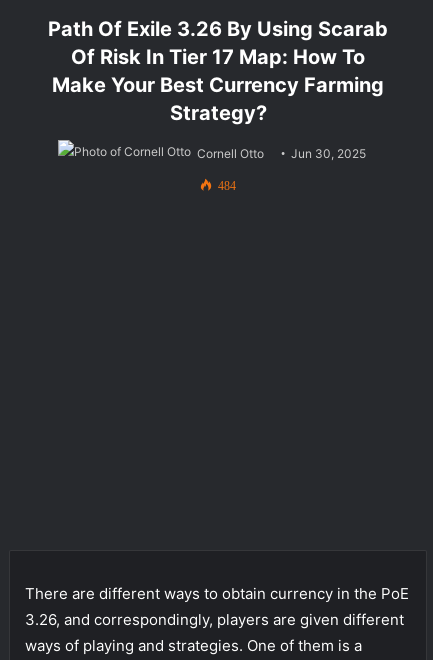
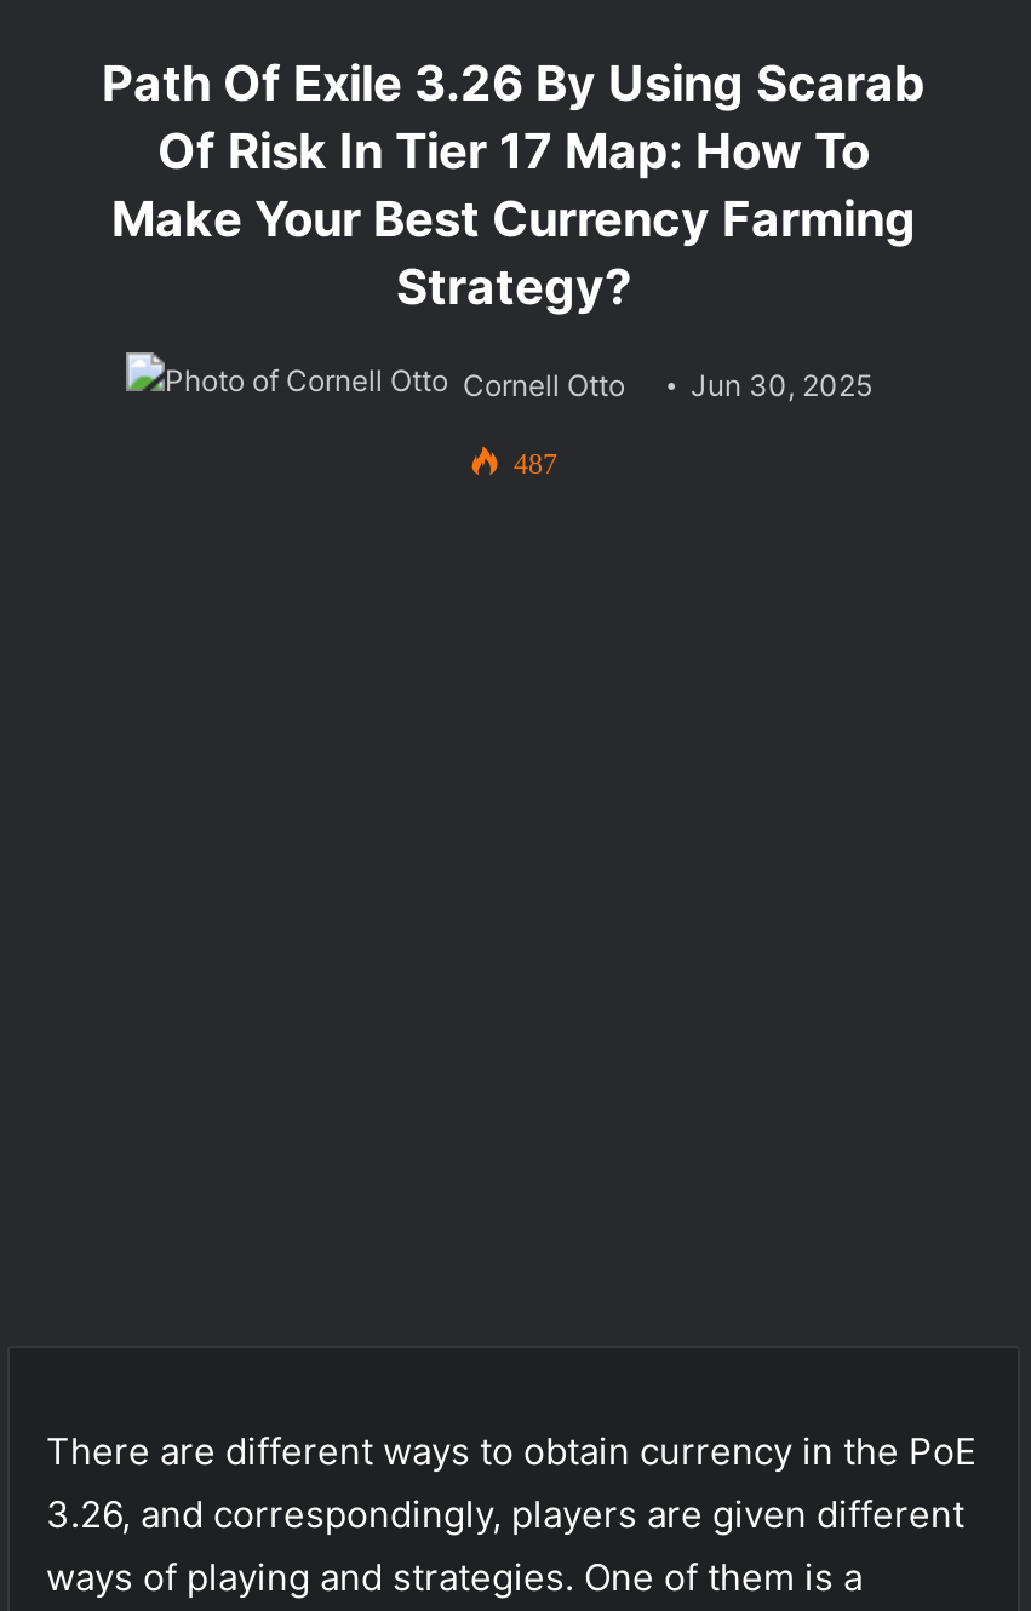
[212,179,236,191] 484 -> [499,447,557,476] 487

